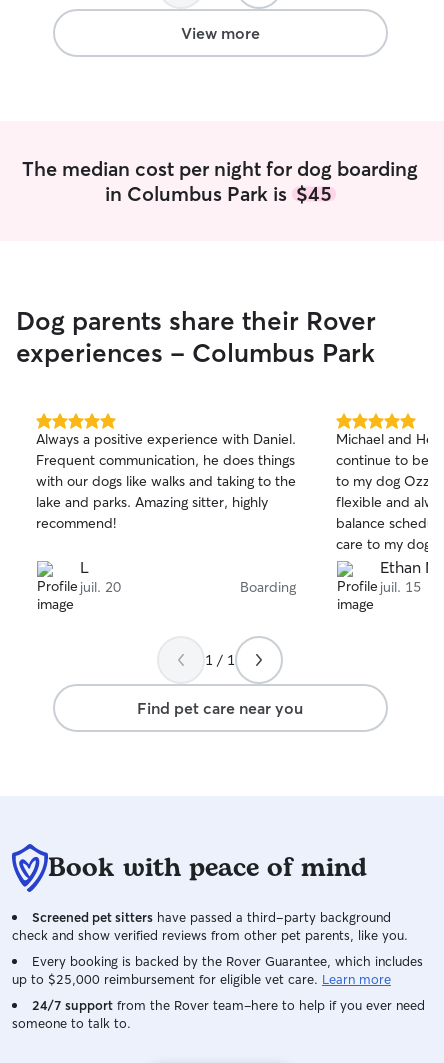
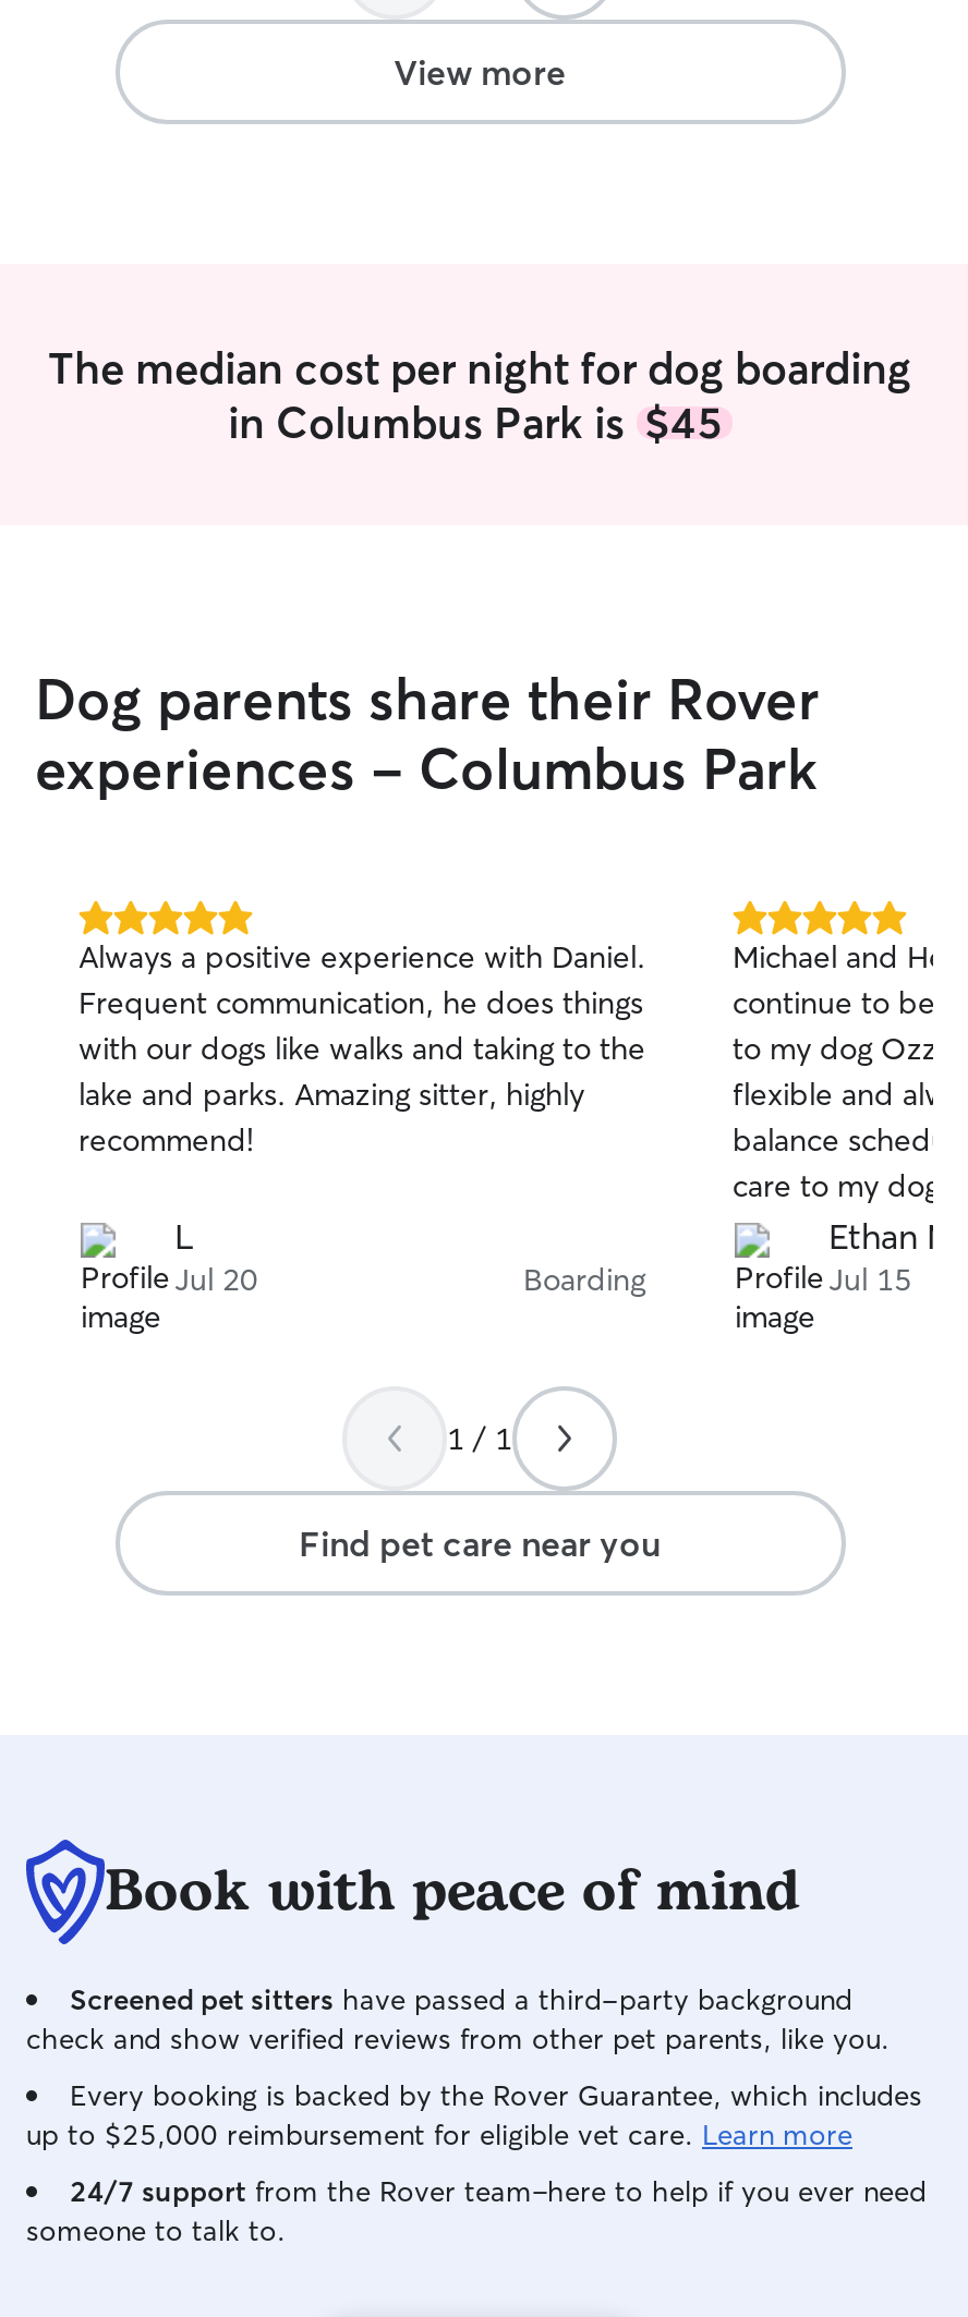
[80,578,121,596] juil. 20 -> [174,1260,257,1299] Jul 20
[380,578,421,596] juil. 15 -> [828,1260,911,1299] Jul 15

